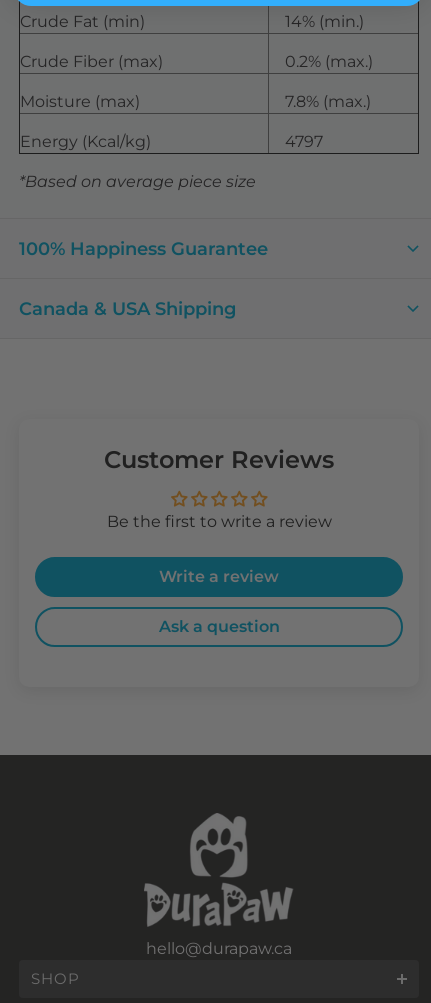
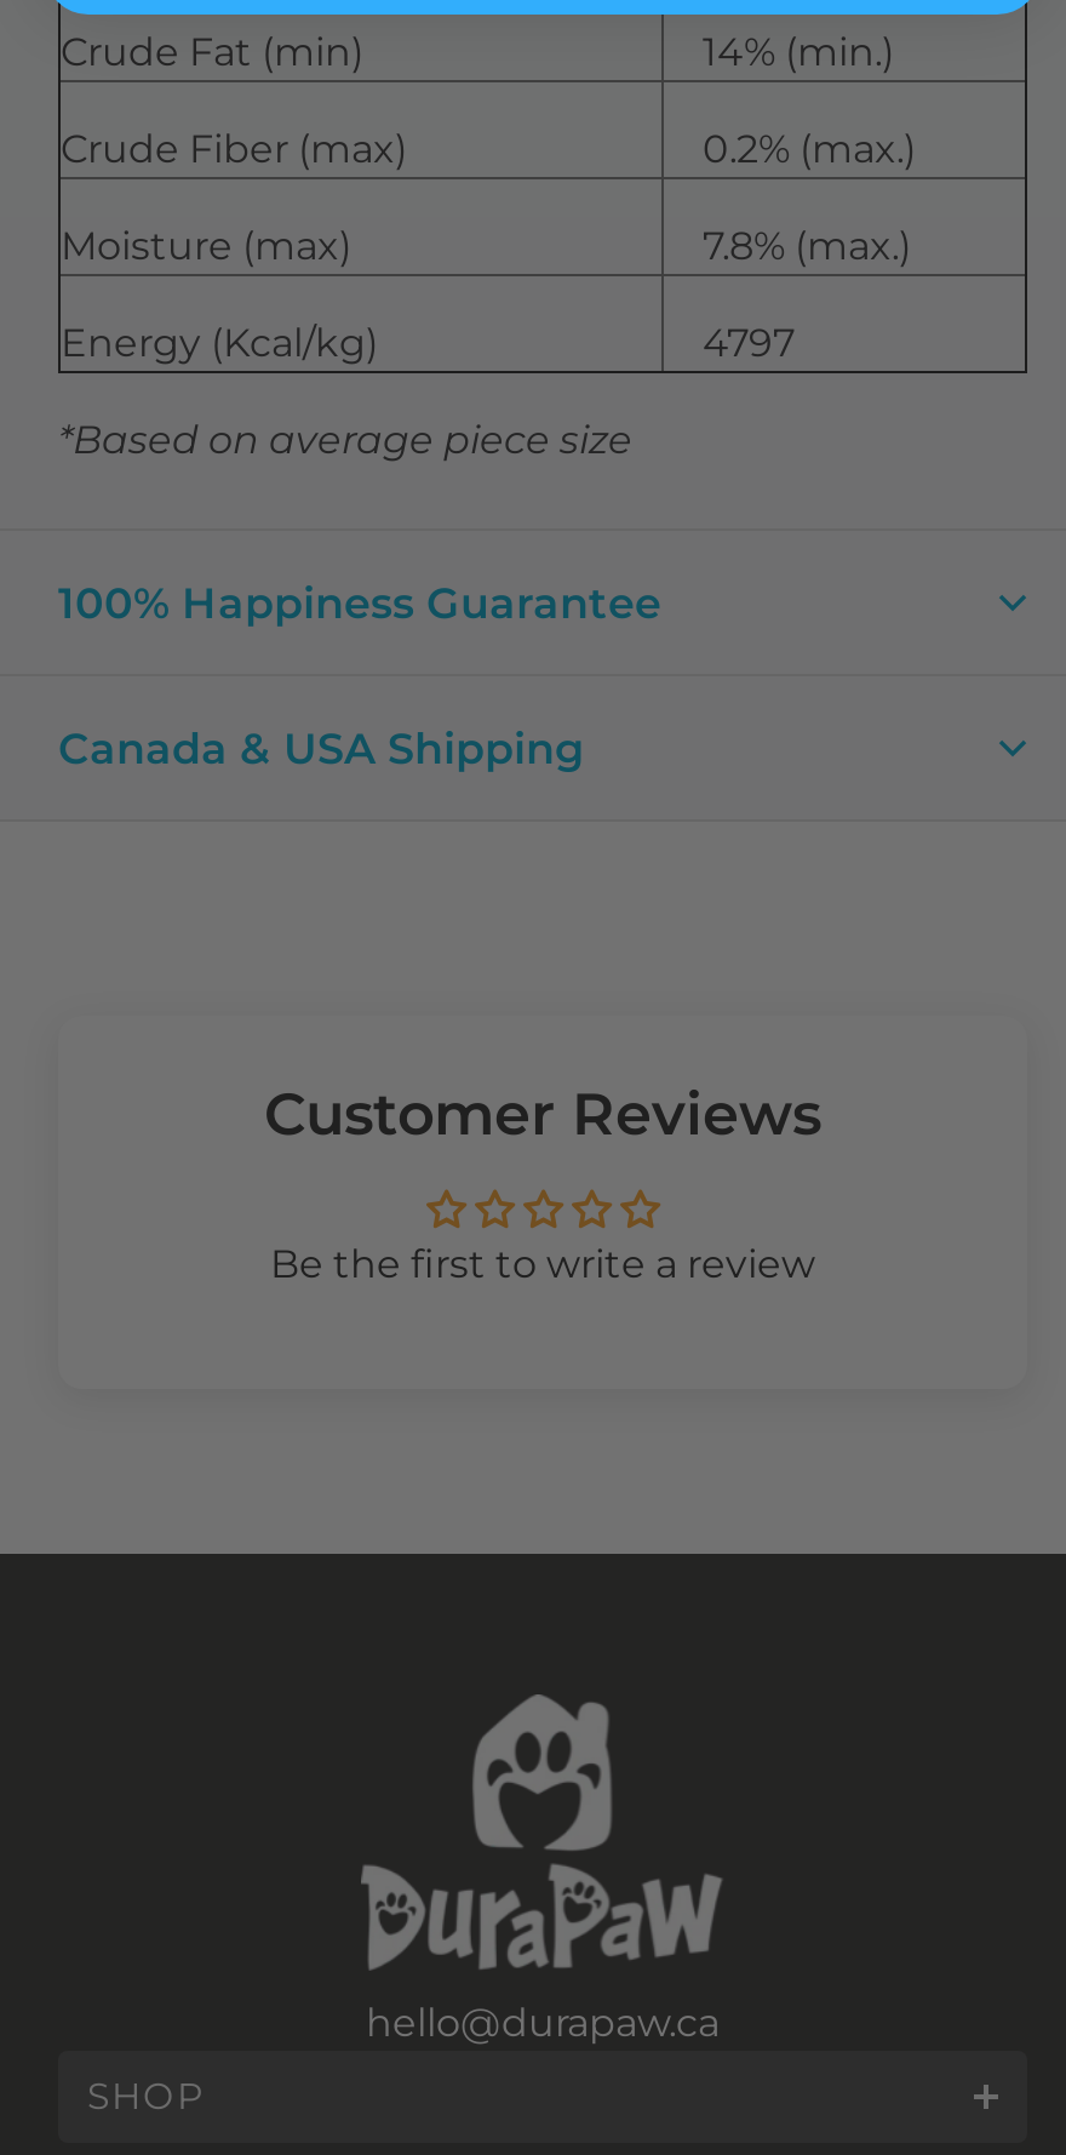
[158,567,279,636] Write a review | Ask a question -> none

